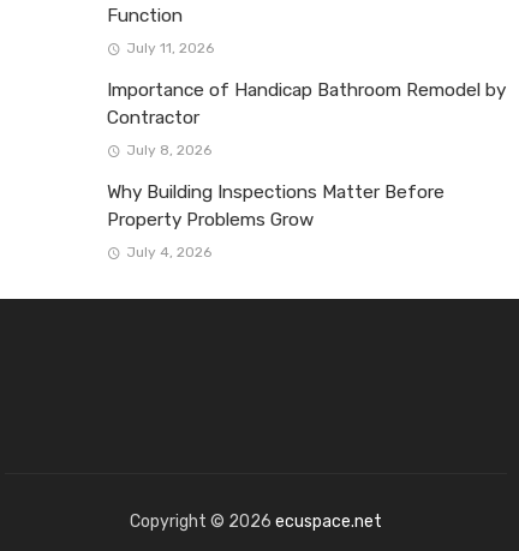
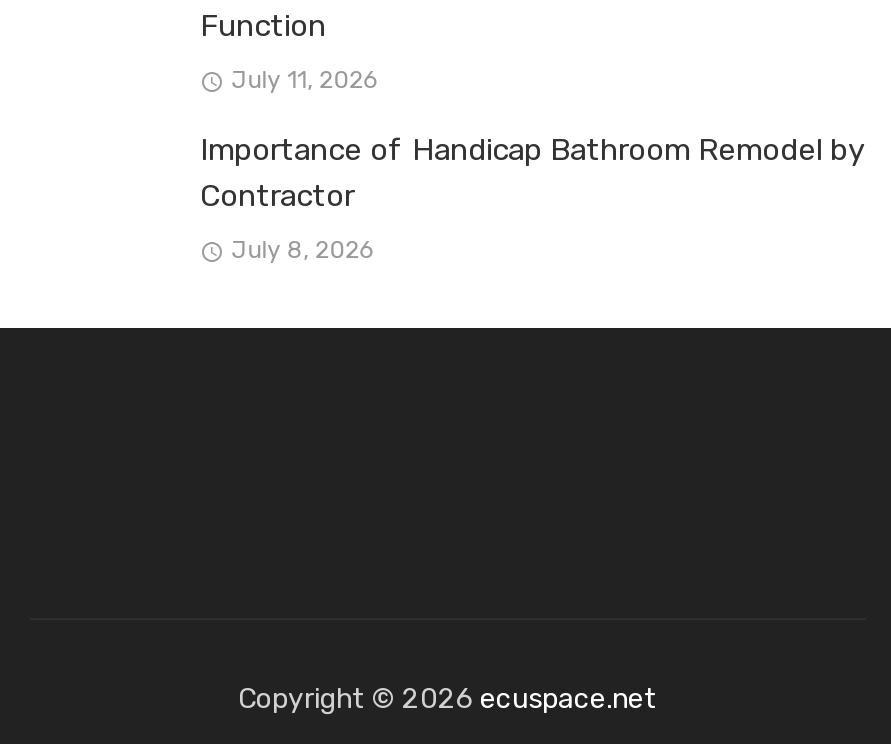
[107,181,445,261] Why Building Inspections Matter Before | Property Problems Grow | July 4, 2026 -> none

